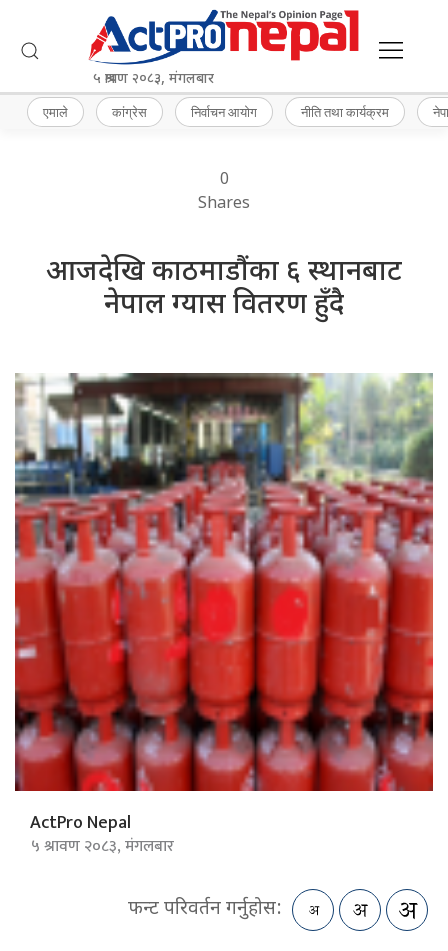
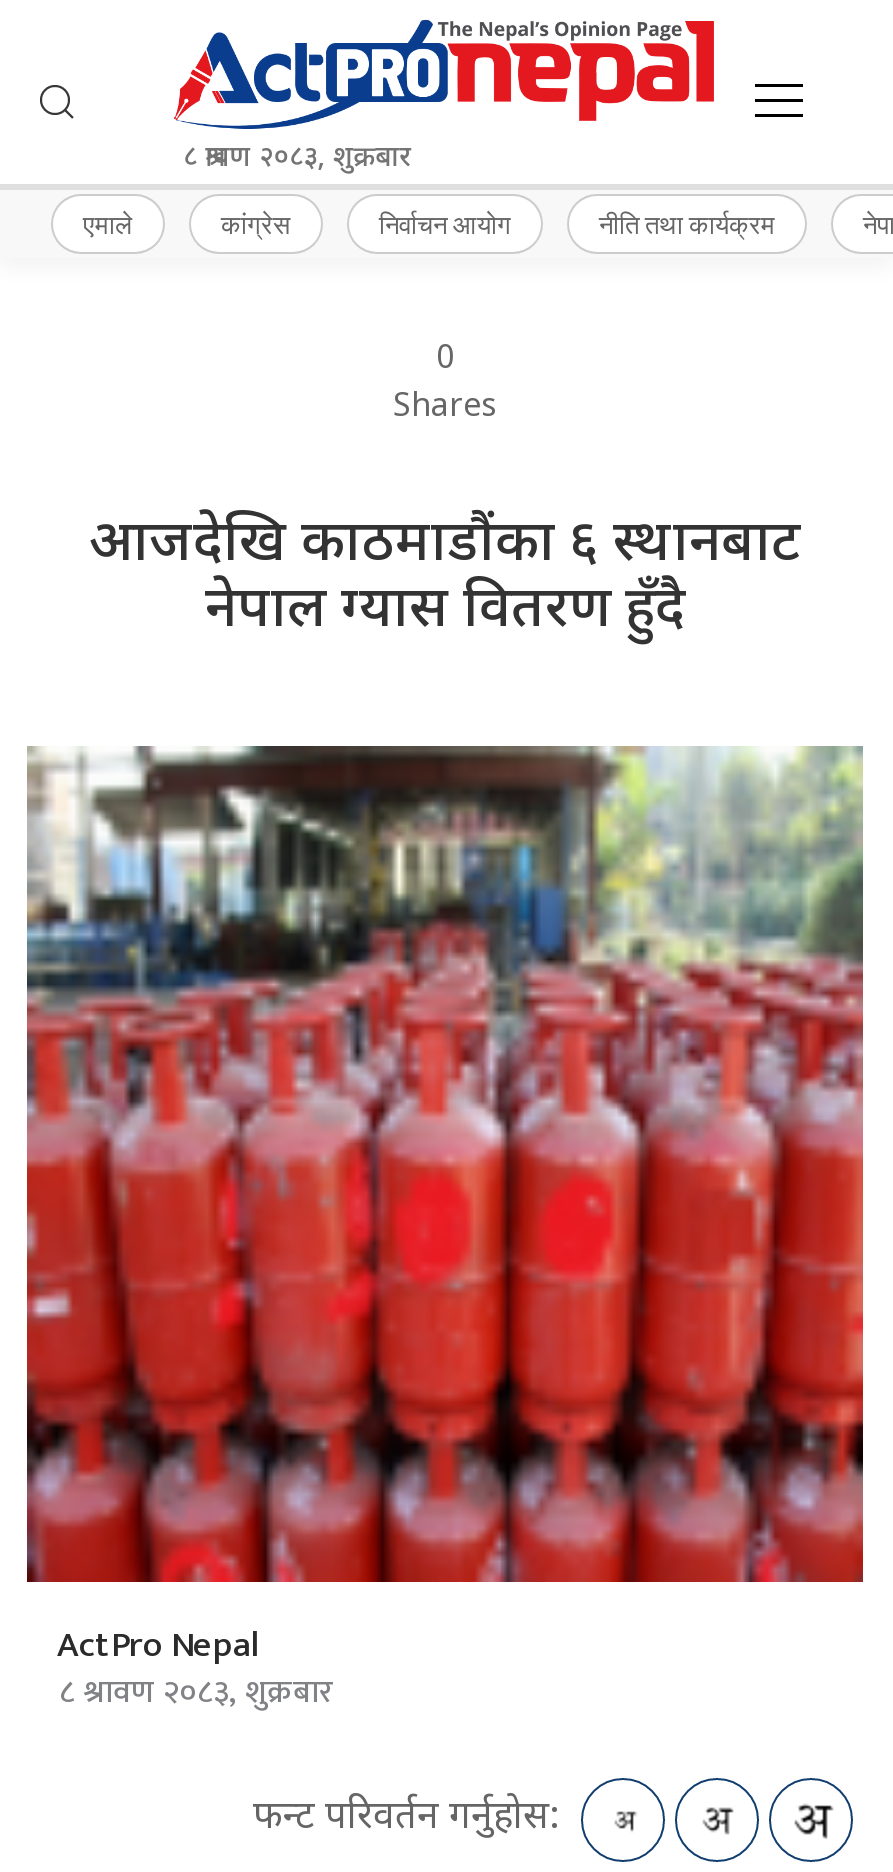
[93,70,214,89] ५ श्रावण २०८३, मंगलबार -> [183,141,411,179] ८ श्रावण २०८३, शुक्रबार
[31,833,174,860] ५ श्रावण २०८३, मंगलबार -> [59,1667,333,1721] ८ श्रावण २०८३, शुक्रबार

